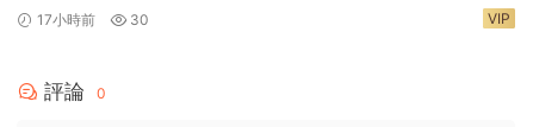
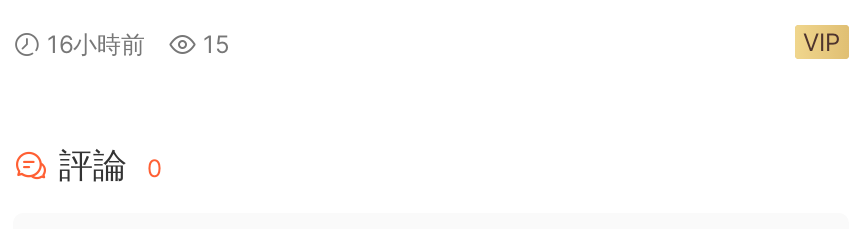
[33,11,149,29] 17小時前 | 30 -> [41,30,229,60] 16小時前 | 15

